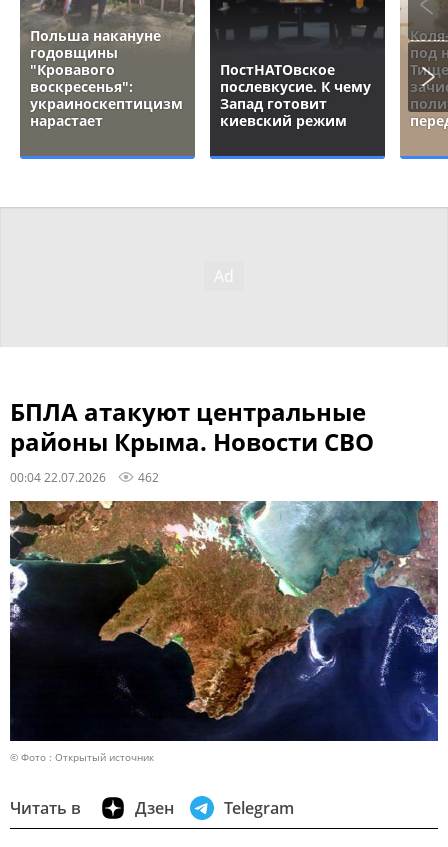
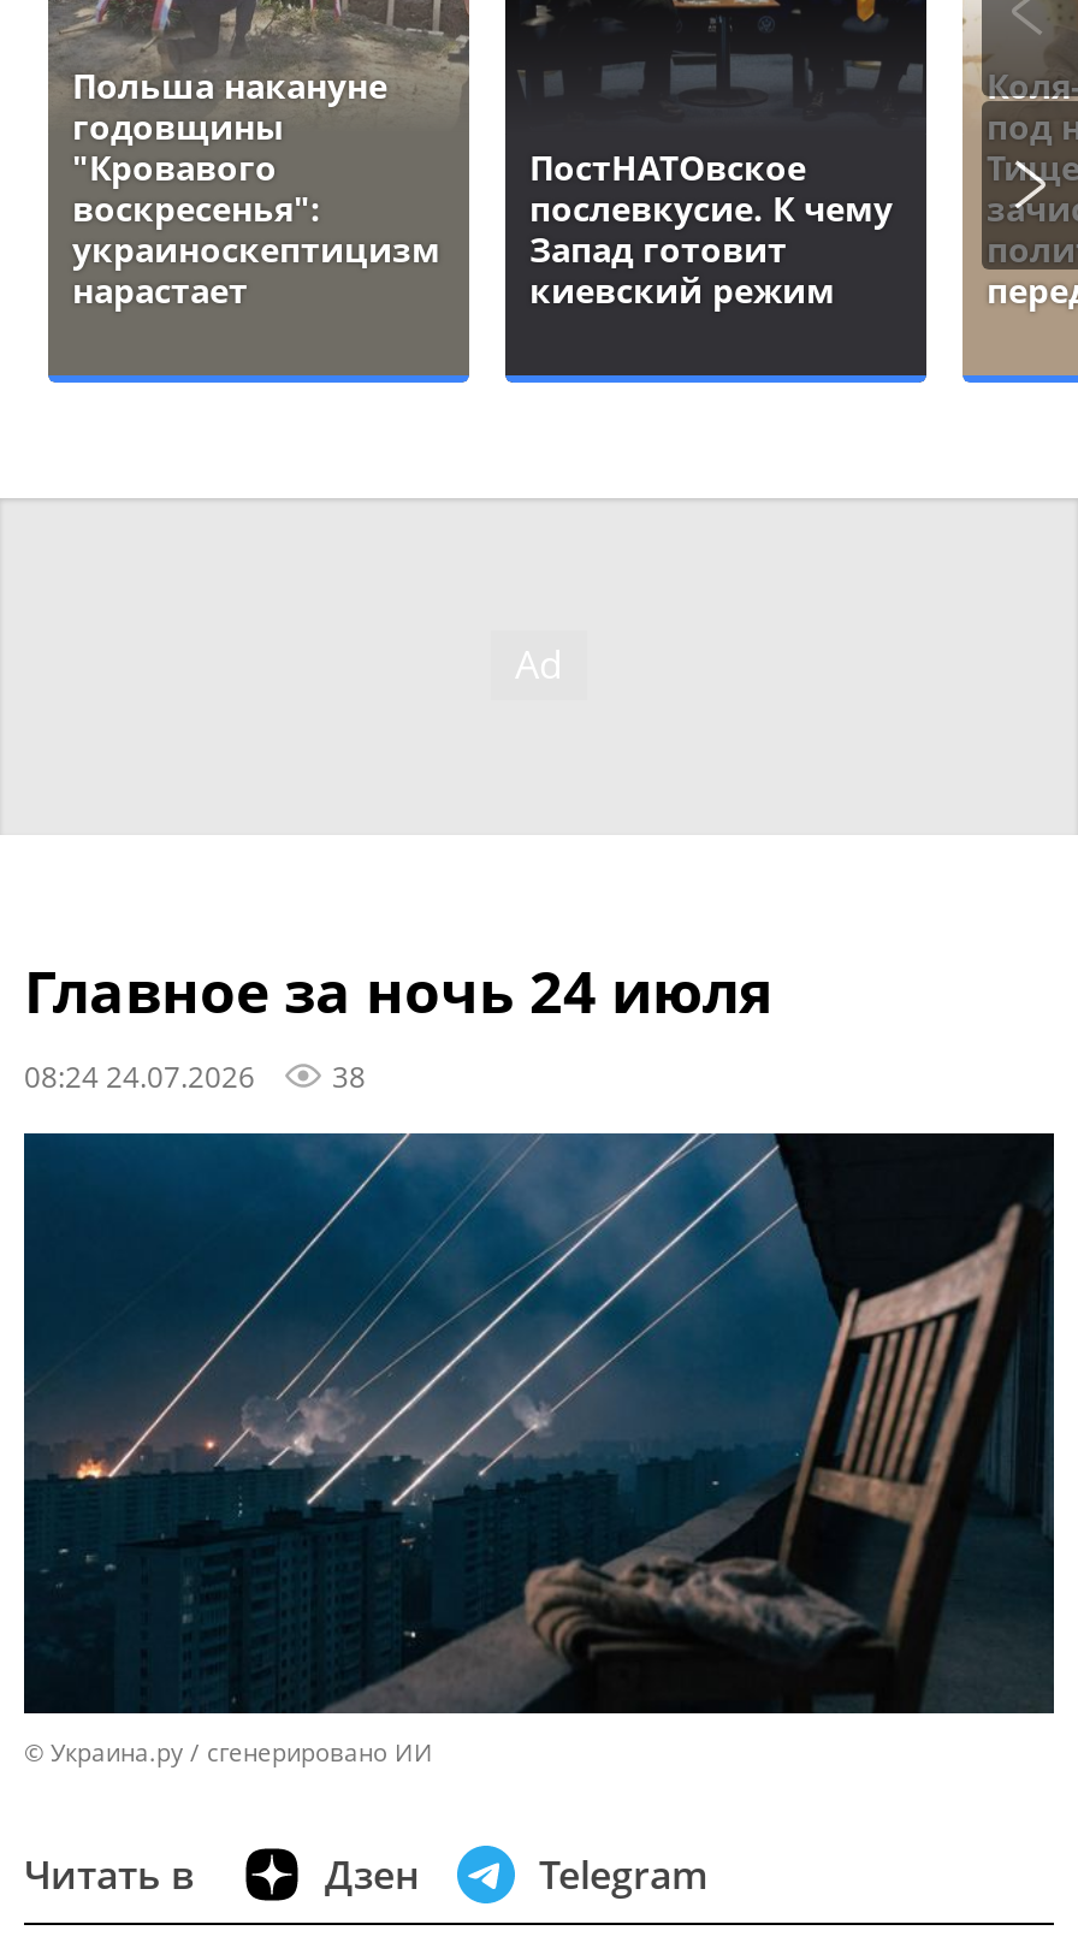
[10,395,374,485] БПЛА атакуют центральные | районы Крыма. Новости СВО | 00:04 22.07.2026 | 462 -> [24,950,772,1094] Главное за ночь 24 июля | 08:24 24.07.2026 | 38
[9,500,439,764] [image] | © Фото : Открытый источник -> [22,1131,1054,1768] [image] | © Украина.ру / сгенерировано ИИ

